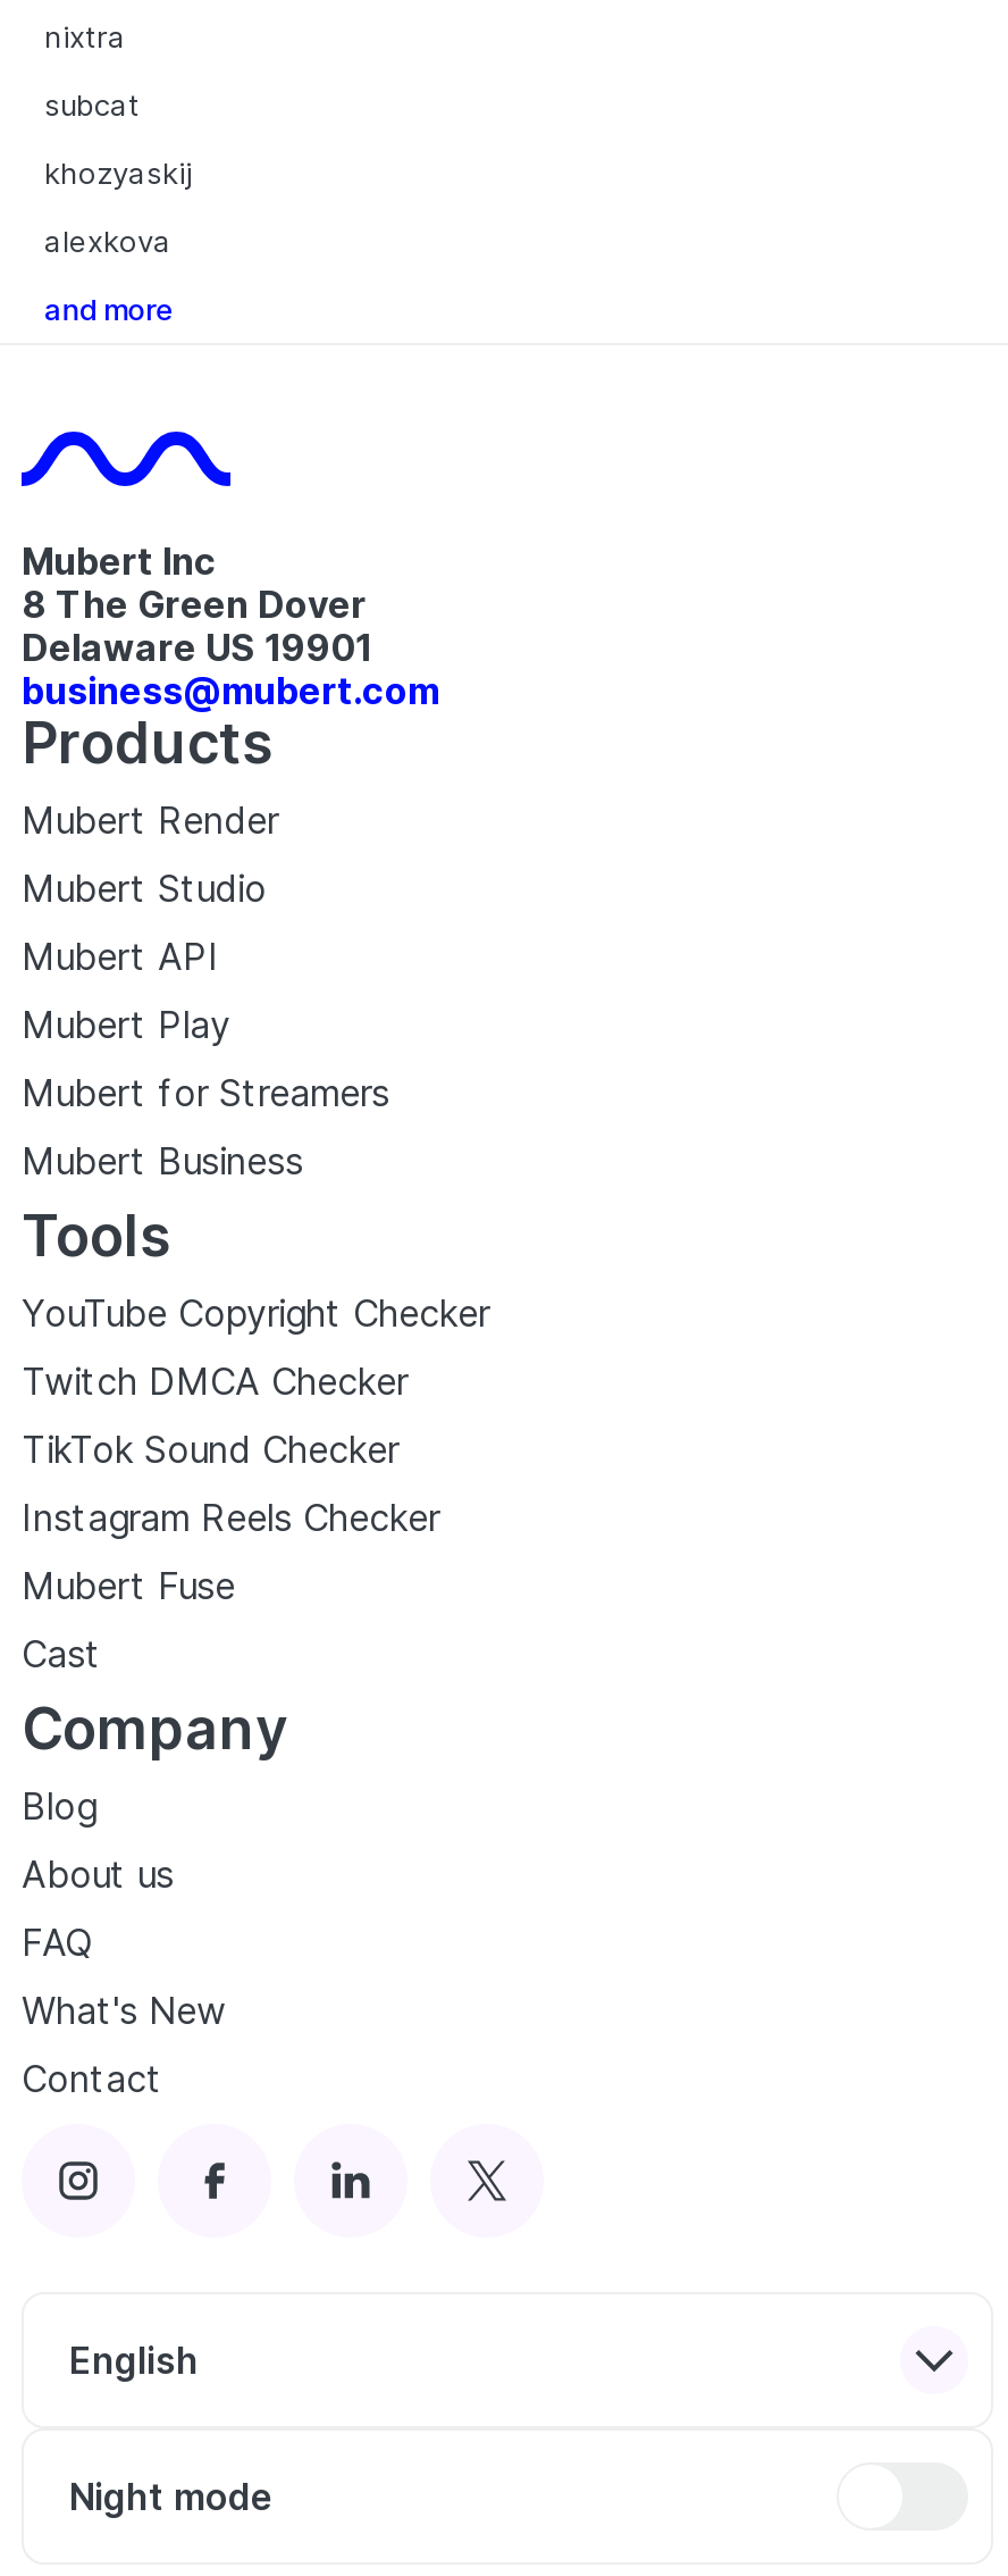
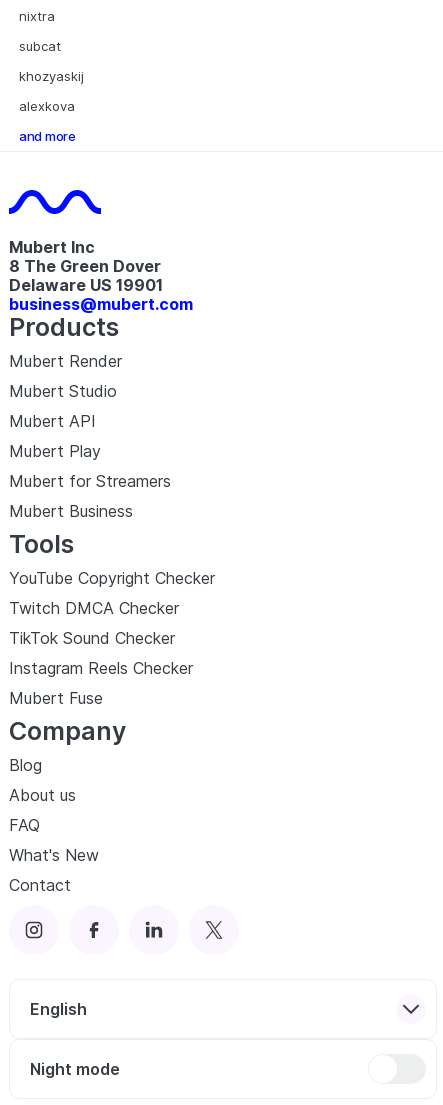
[22,1631,101,1676] Cast -> none

